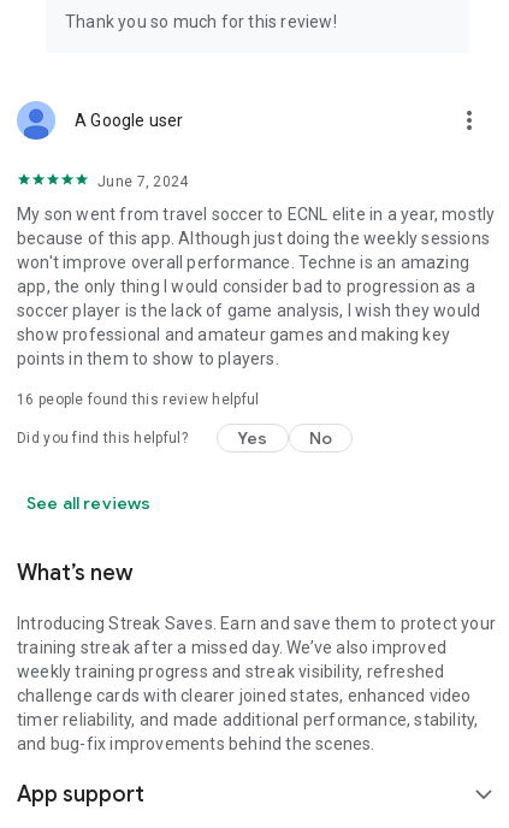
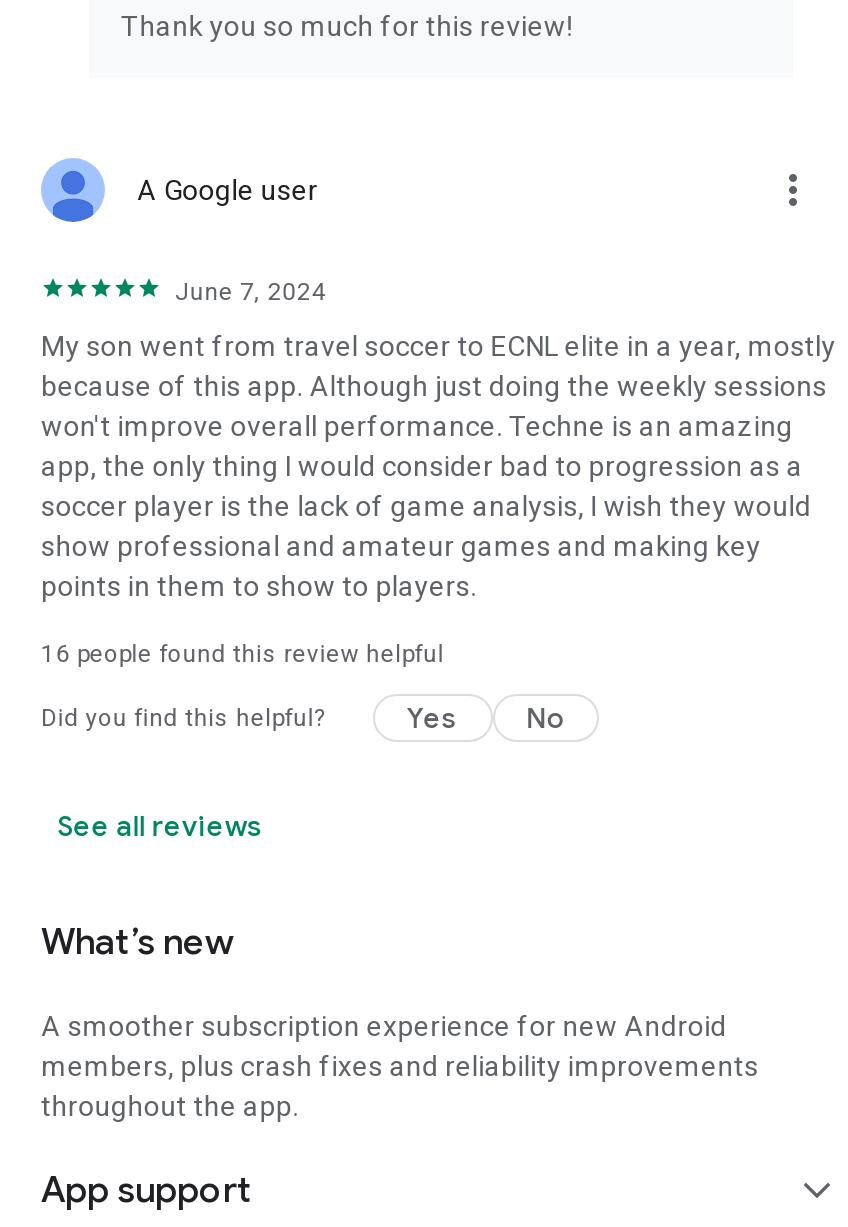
[17,614,496,753] Introducing Streak Saves. Earn and save them to protect your | training streak after a missed day. We’ve also improved | weekly training progress and streak visibility, refreshed | challenge cards with clearer joined states, enhanced video | timer reliability, and made additional performance, stability, | and bug-fix improvements behind the scenes. -> [41,1010,759,1122] A smoother subscription experience for new Android | members, plus crash fixes and reliability improvements | throughout the app.

